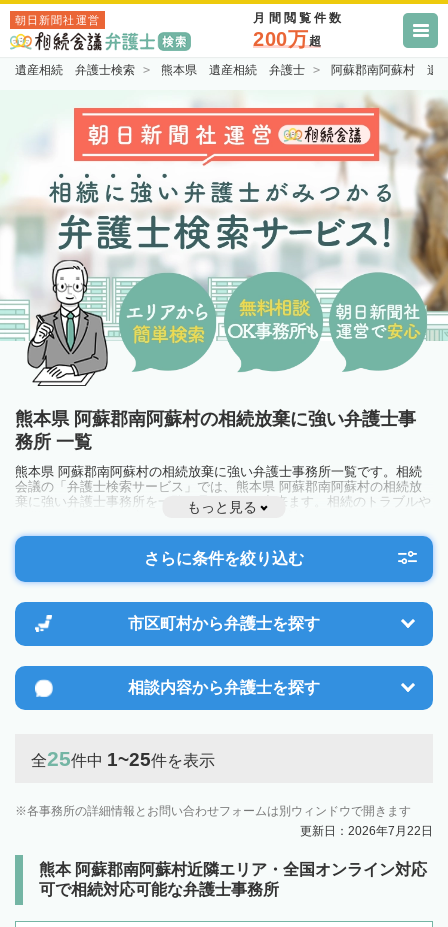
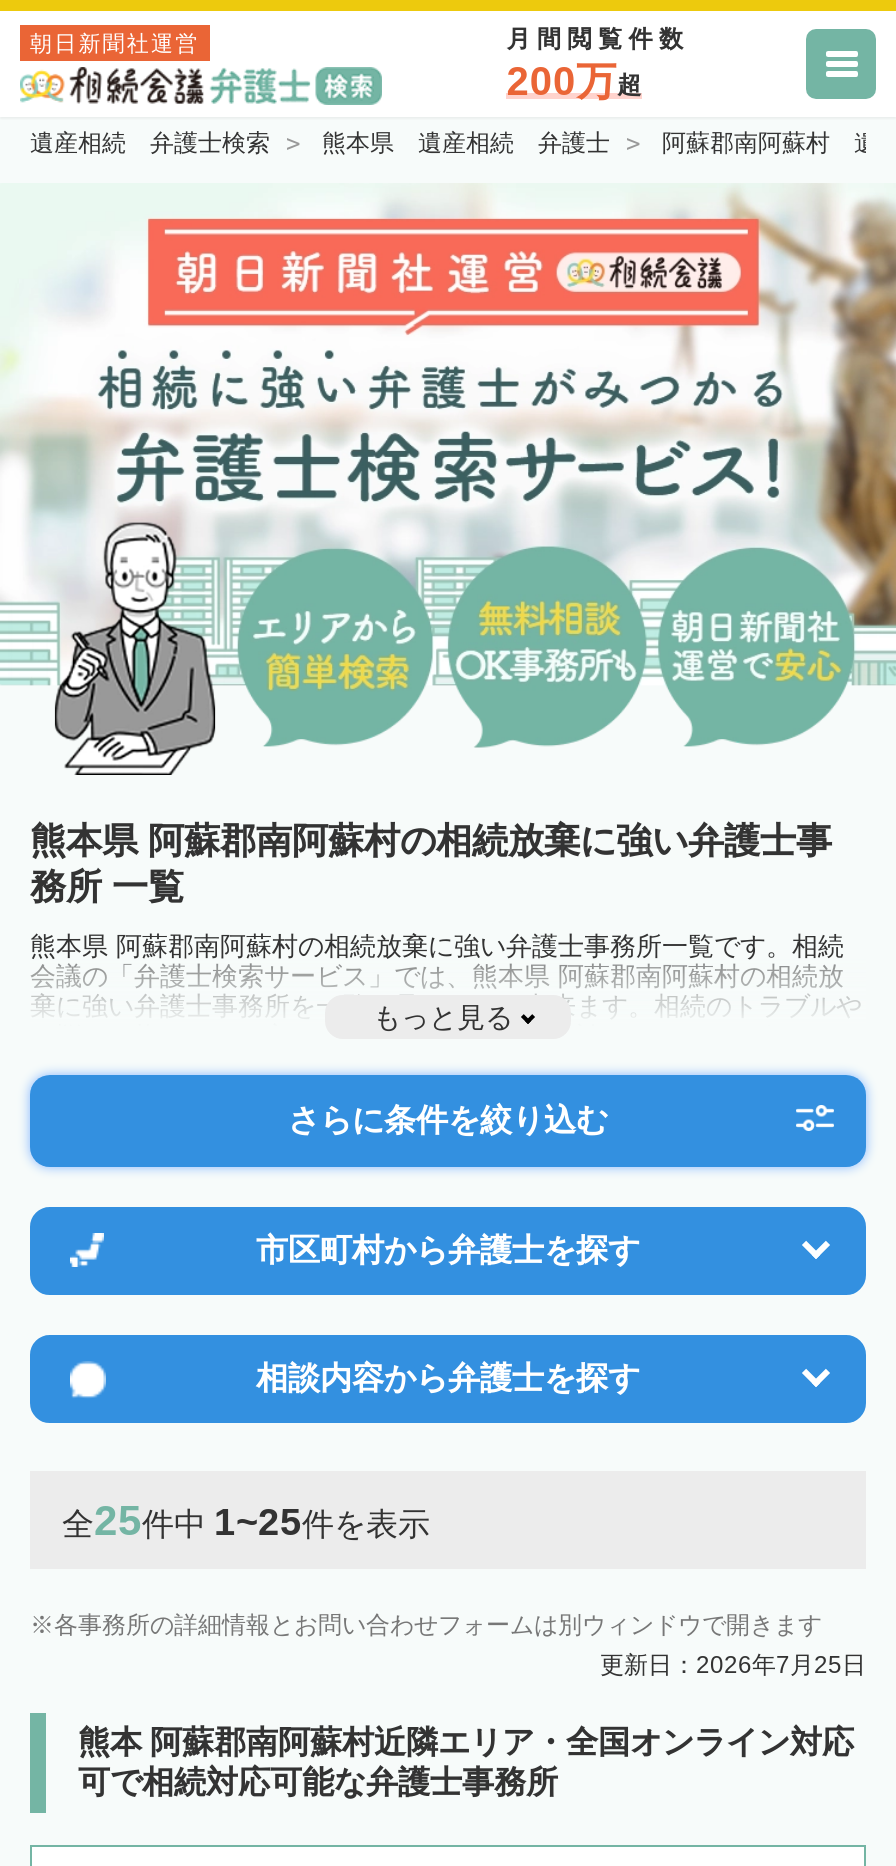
[300,824,433,838] 更新日：2026年7月22日 -> [600,1651,866,1679] 更新日：2026年7月25日

